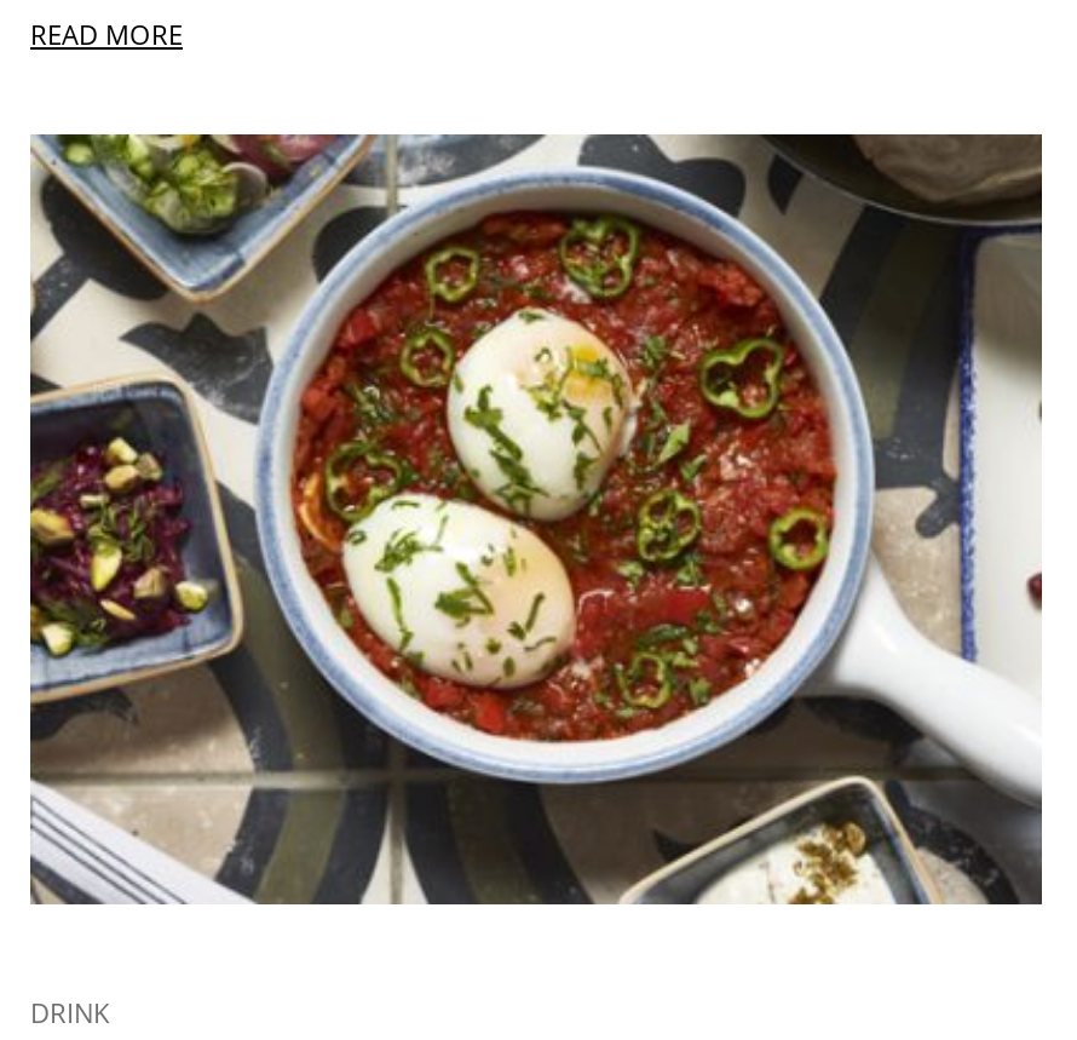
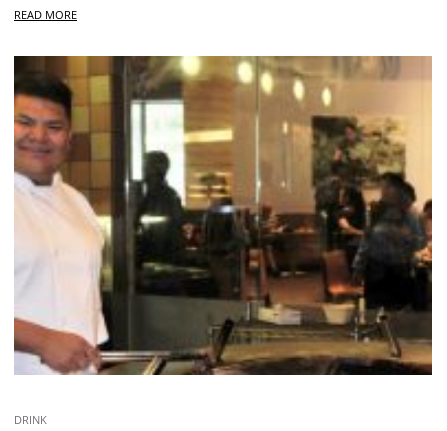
[28,133,1044,906] [image] -> [13,55,433,376] [image]

